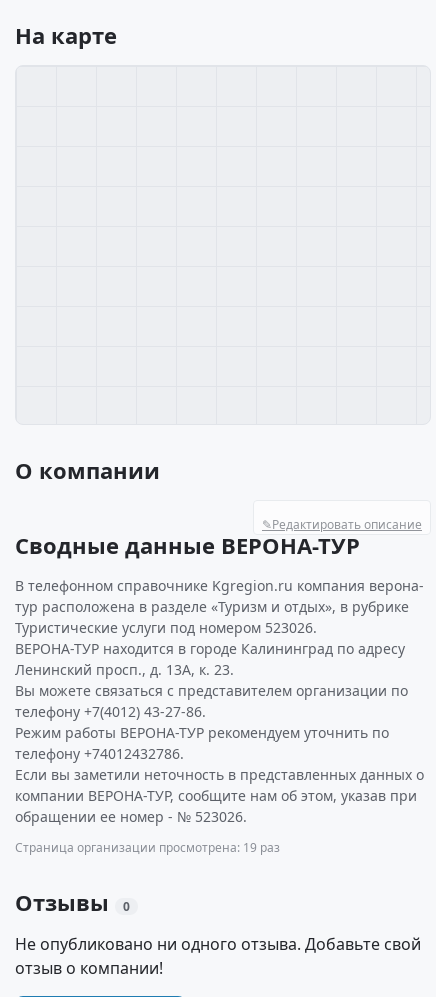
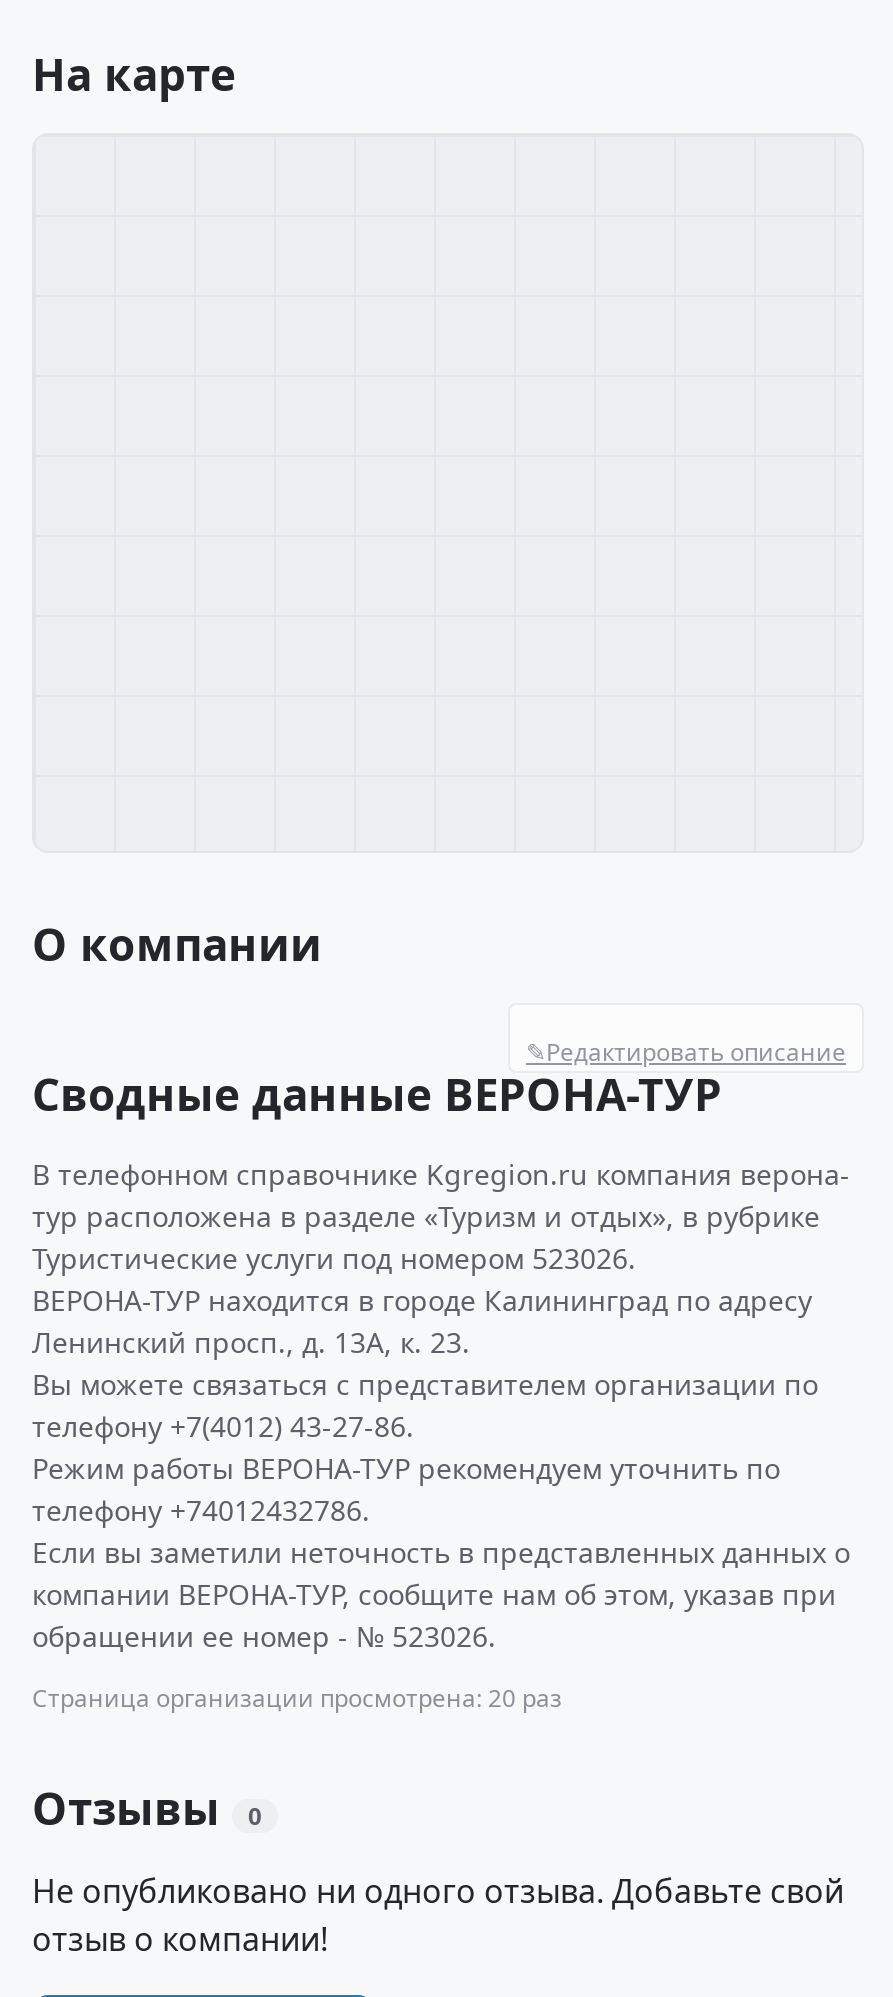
[15,839,280,856] Страница организации просмотрена: 19 раз -> [32,1681,562,1715] Страница организации просмотрена: 20 раз

